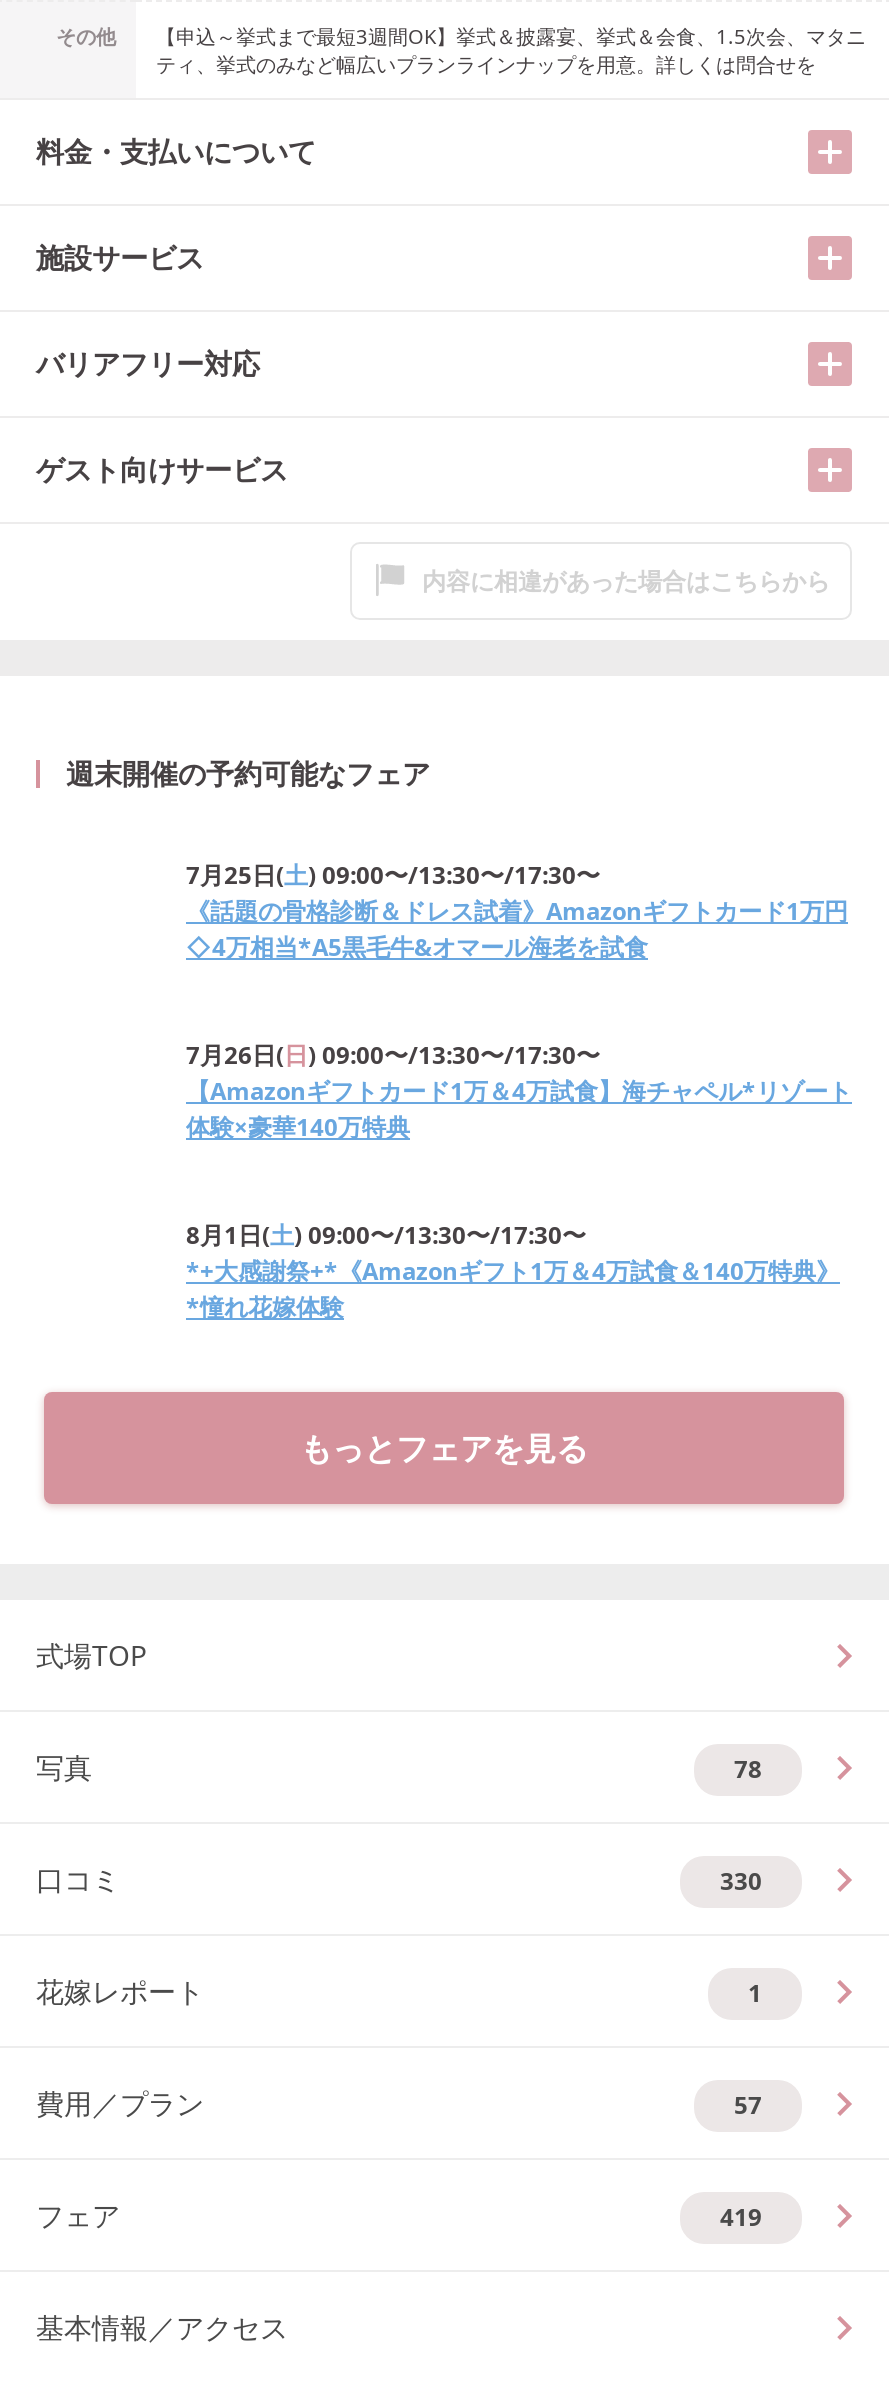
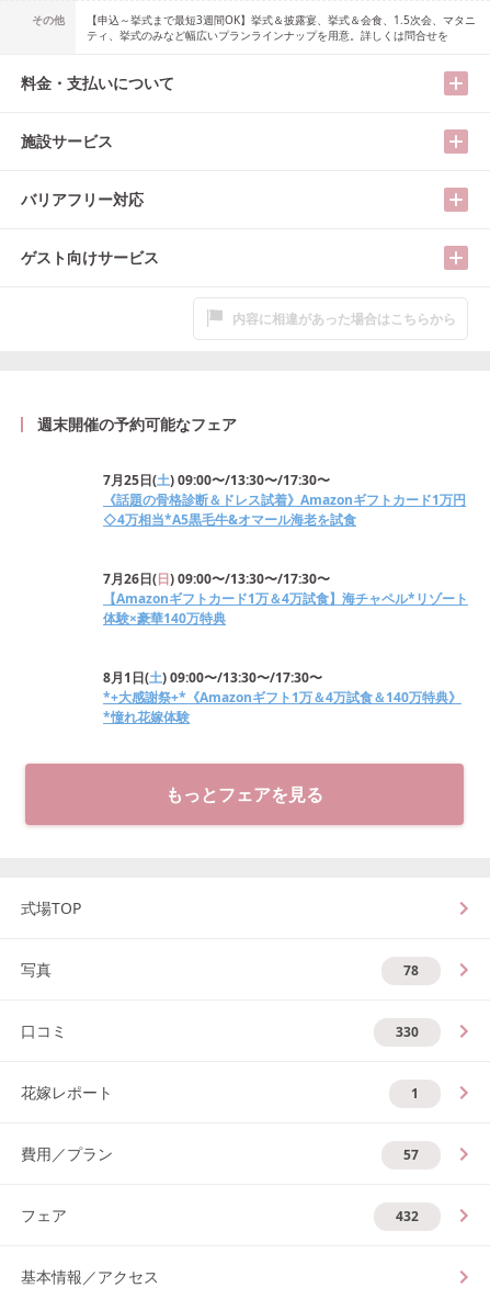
[720,2199,762,2233] 419 -> [396,1206,419,1225] 432

